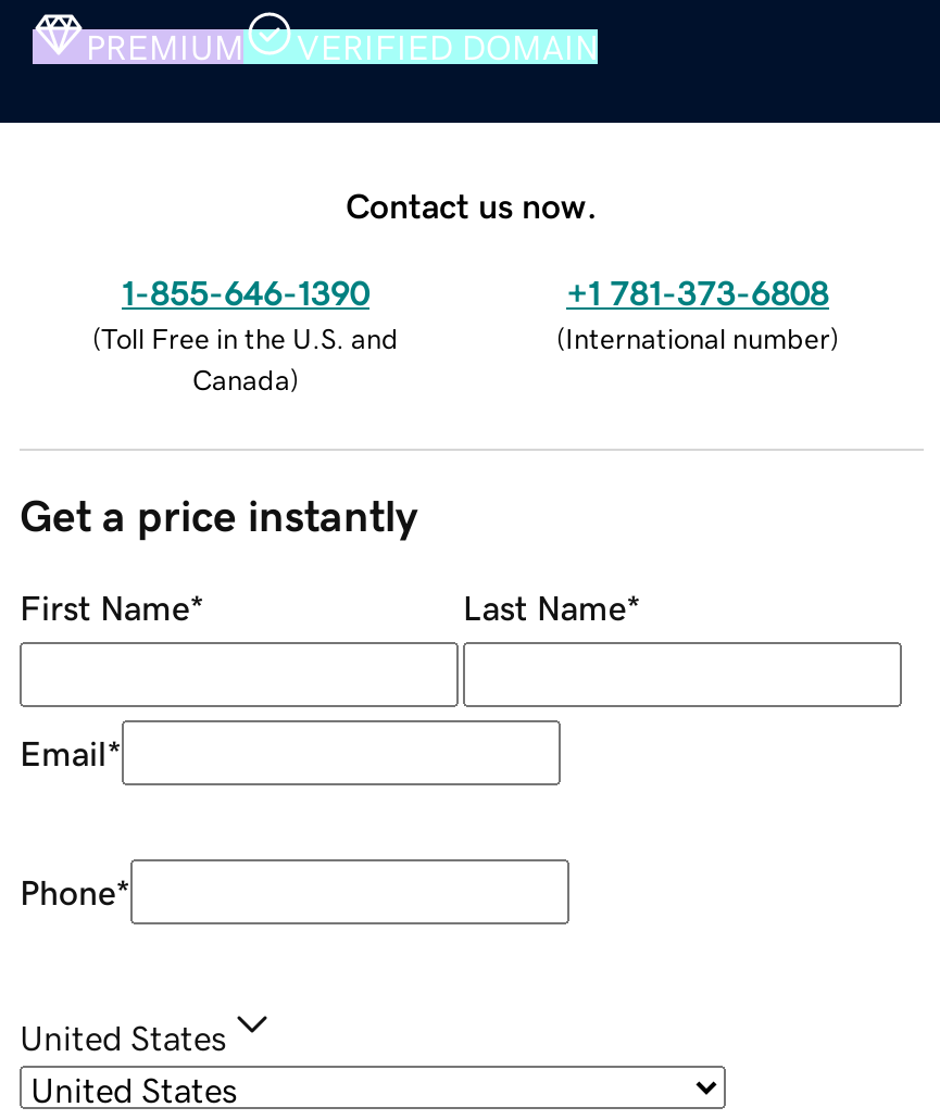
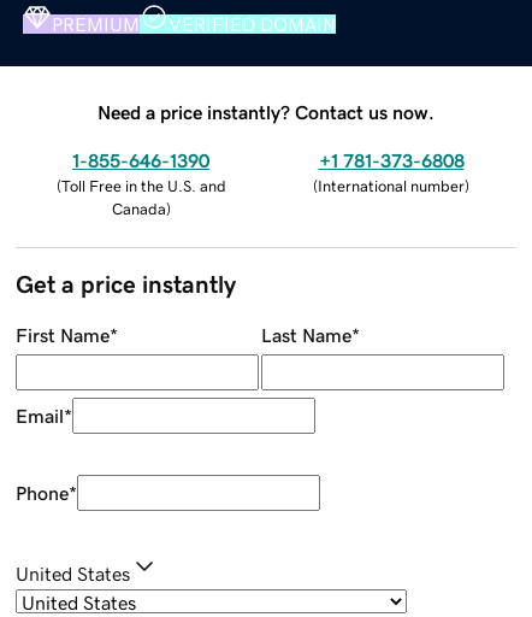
[346,187,598,222] Contact us now. -> [97,102,435,121] Need a price instantly? Contact us now.

